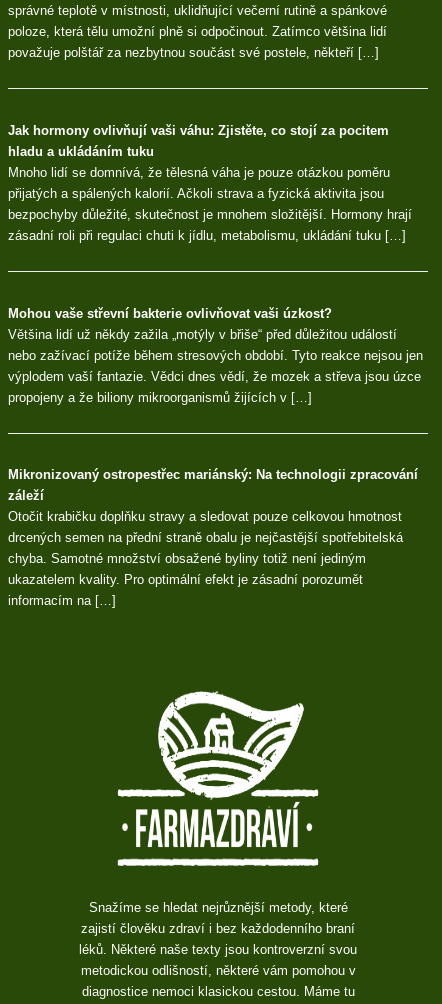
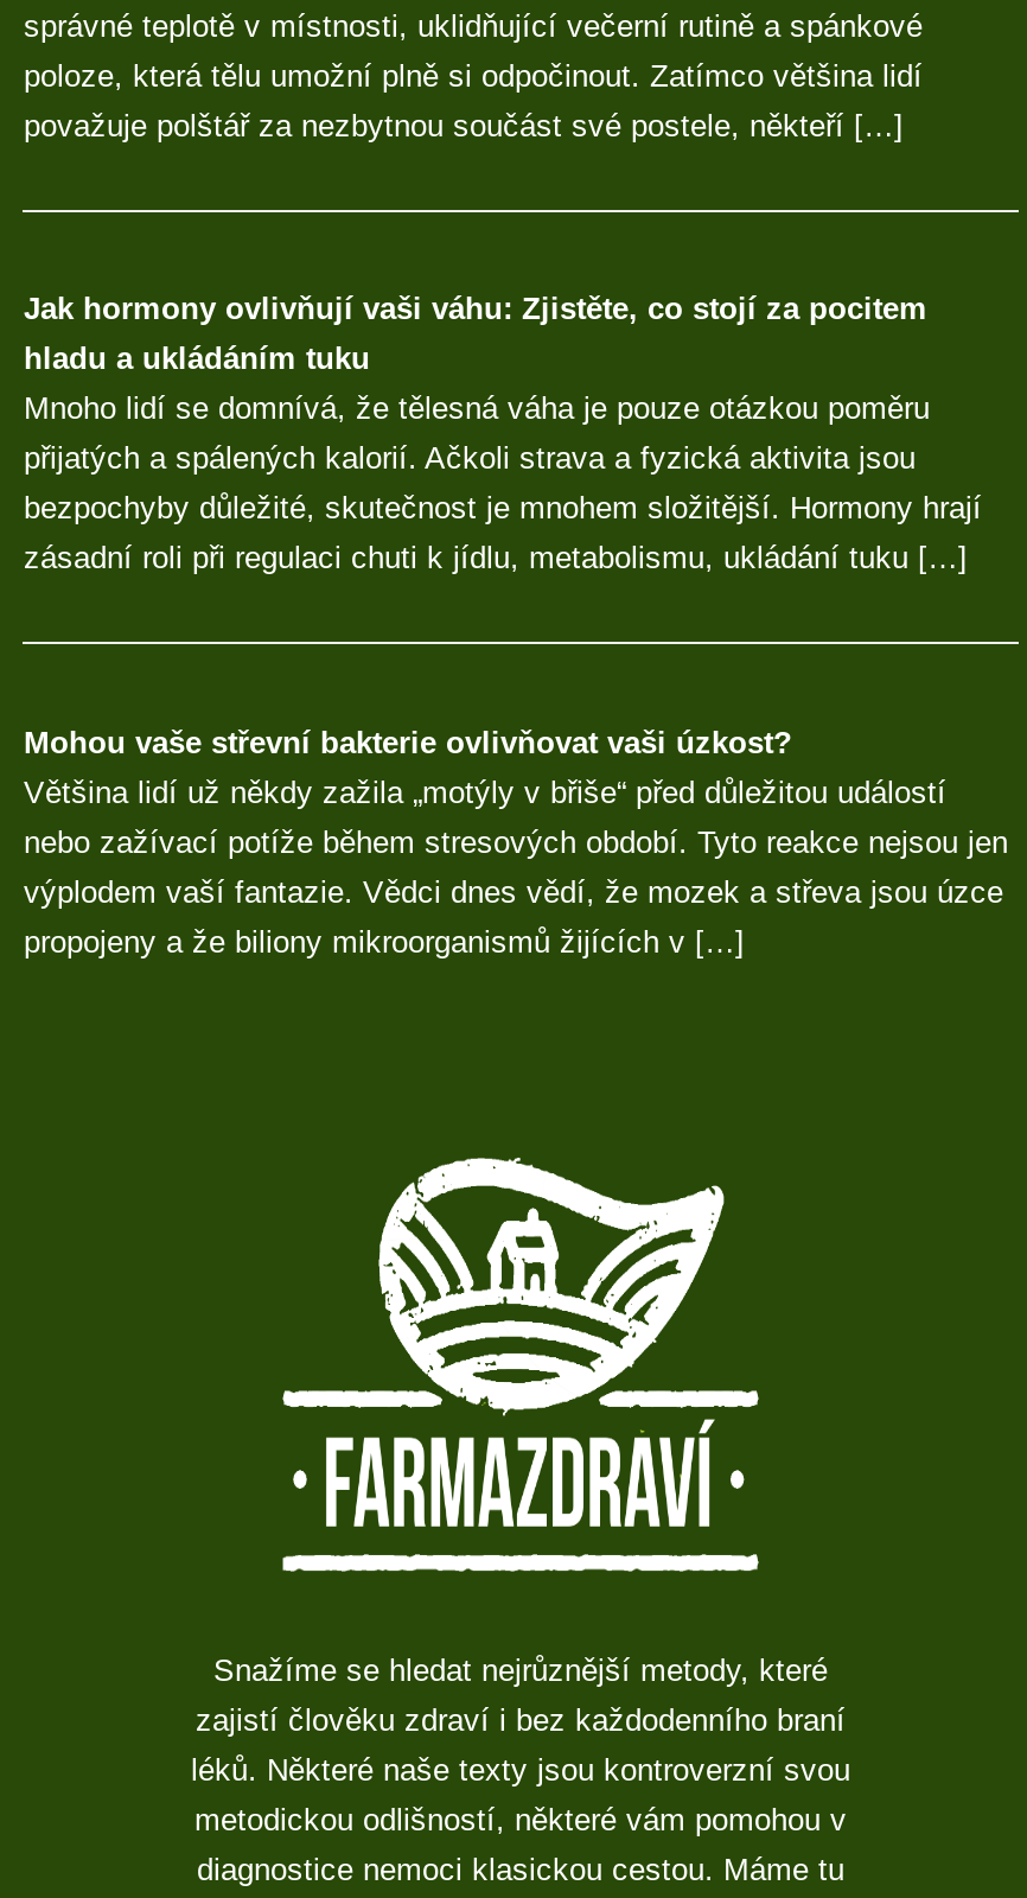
[8,467,418,608] Mikronizovaný ostropestřec mariánský: Na technologii zpracování | záleží | Otočit krabičku doplňku stravy a sledovat pouze celkovou hmotnost | drcených semen na přední straně obalu je nejčastější spotřebitelská | chyba. Samotné množství obsažené byliny totiž není jediným | ukazatelem kvality. Pro optimální efekt je zásadní porozumět | informacím na […] -> none

